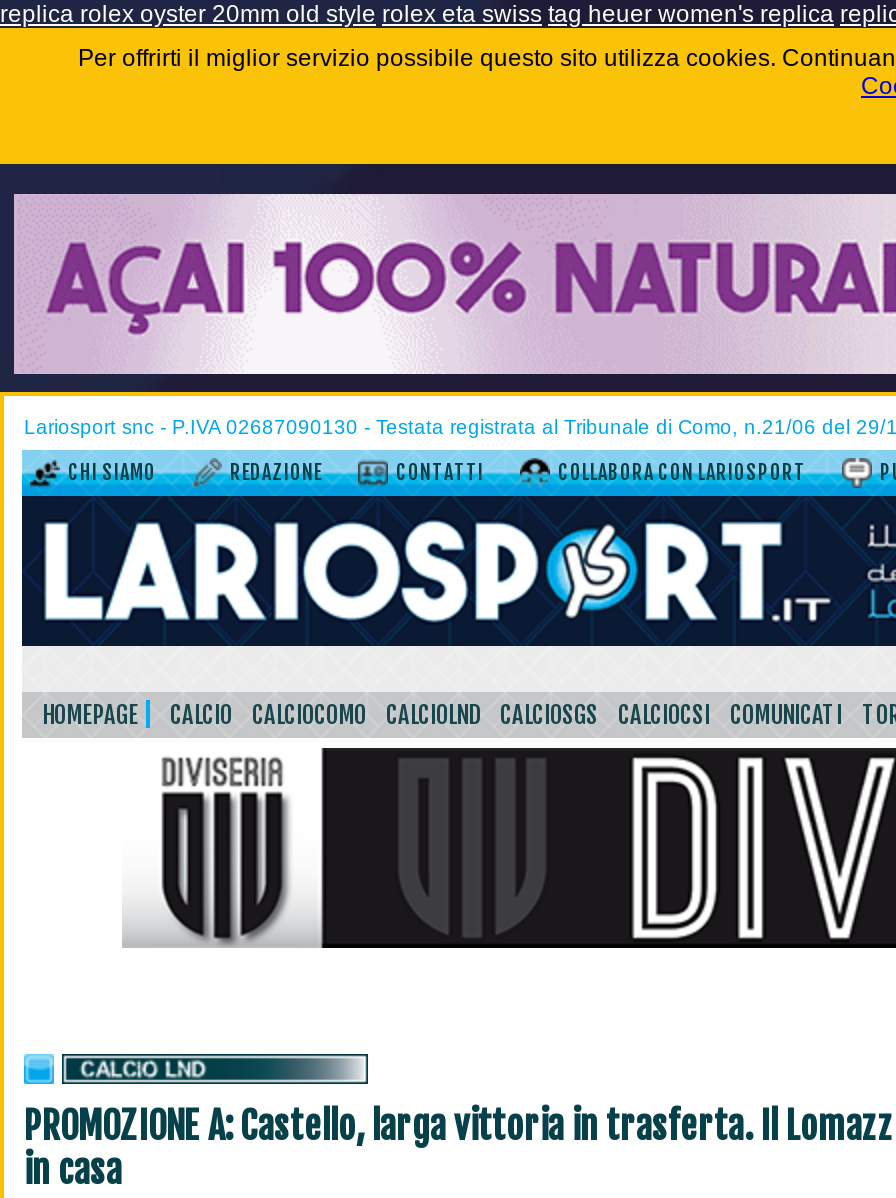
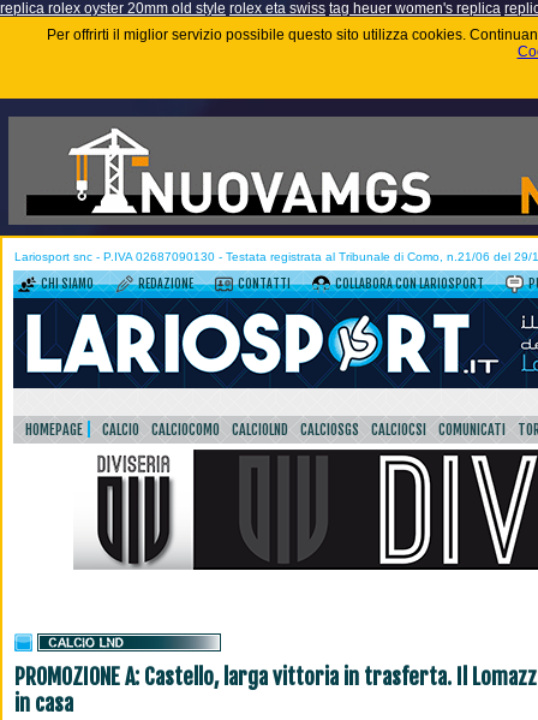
[14,194,890,374] [image] -> [10,118,534,224] [image]

